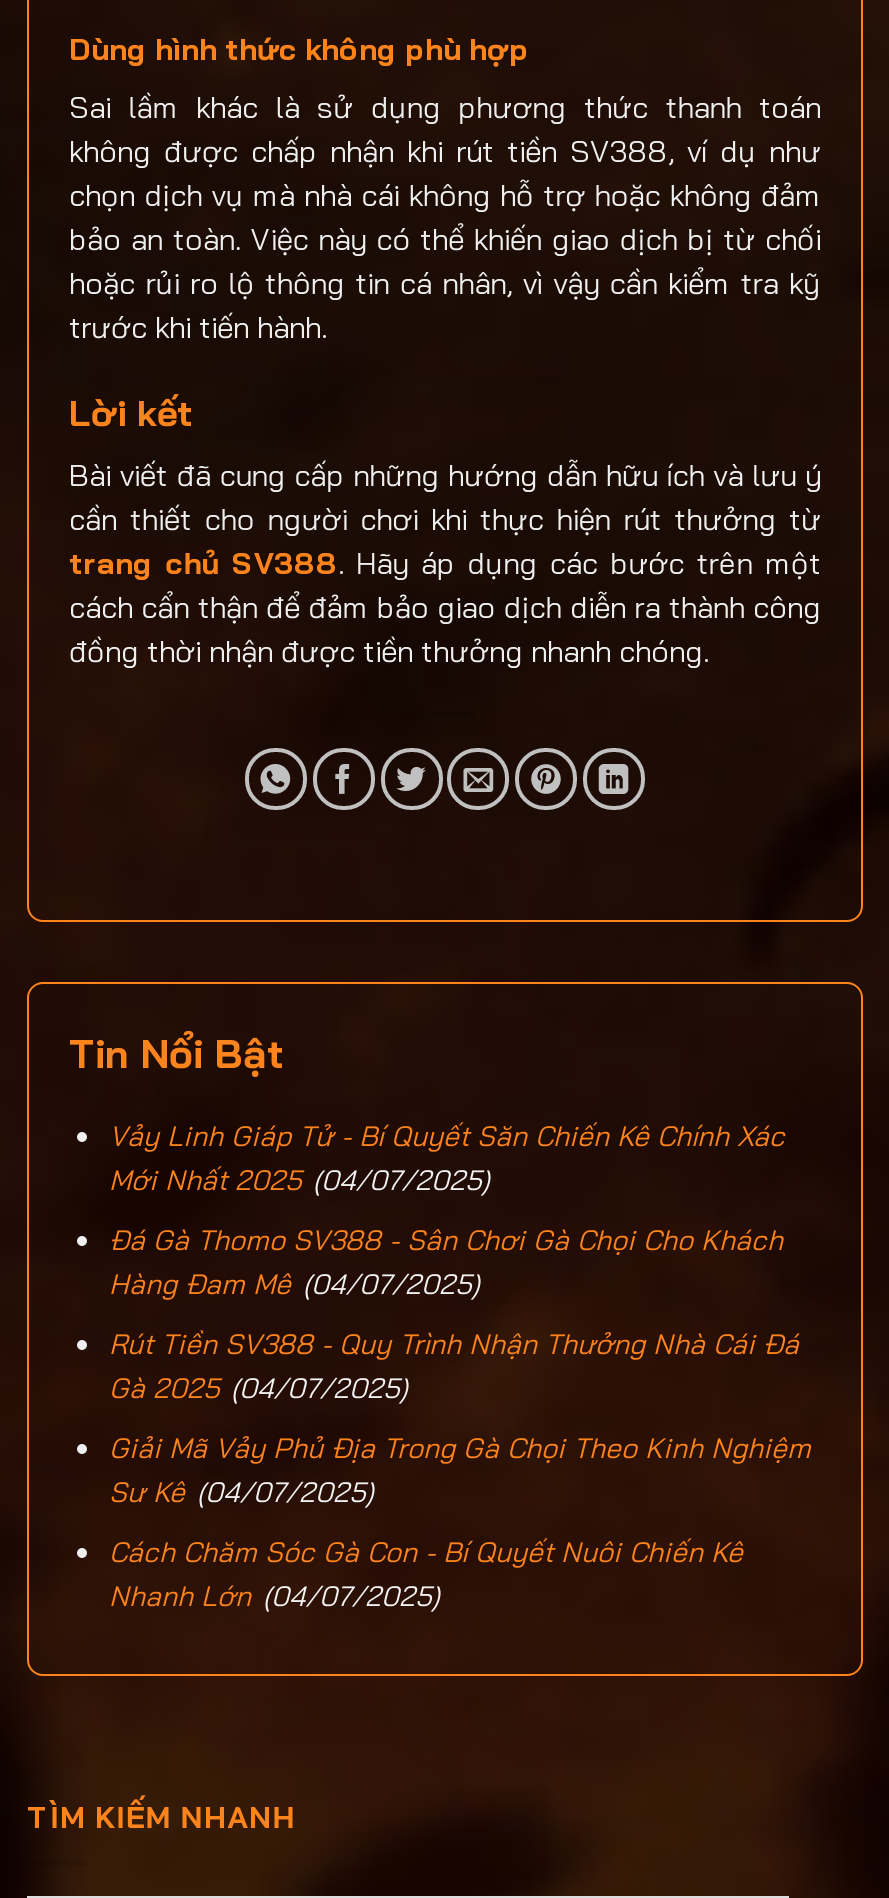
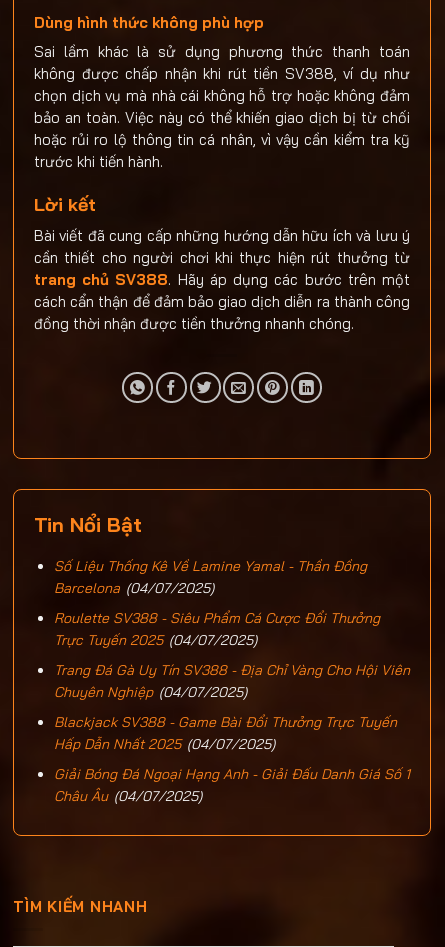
[109,1118,785,1198] Vảy Linh Giáp Tử - Bí Quyết Săn Chiến Kê Chính Xác | Mới Nhất 2025 (04/07/2025) -> [54,557,367,597] Số Liệu Thống Kê Về Lamine Yamal - Thần Đồng | Barcelona (04/07/2025)
[109,1222,783,1302] Đá Gà Thomo SV388 - Sân Chơi Gà Chọi Cho Khách | Hàng Đam Mê (04/07/2025) -> [54,609,380,649] Roulette SV388 - Siêu Phẩm Cá Cược Đổi Thưởng | Trực Tuyến 2025 (04/07/2025)
[109,1326,799,1406] Rút Tiền SV388 - Quy Trình Nhận Thưởng Nhà Cái Đá | Gà 2025 (04/07/2025) -> [54,661,410,701] Trang Đá Gà Uy Tín SV388 - Địa Chỉ Vàng Cho Hội Viên | Chuyên Nghiệp (04/07/2025)
[109,1430,811,1510] Giải Mã Vảy Phủ Địa Trong Gà Chọi Theo Kinh Nghiệm | Sư Kê (04/07/2025) -> [54,713,397,753] Blackjack SV388 - Game Bài Đổi Thưởng Trực Tuyến | Hấp Dẫn Nhất 2025 (04/07/2025)
[109,1534,743,1614] Cách Chăm Sóc Gà Con - Bí Quyết Nuôi Chiến Kê | Nhanh Lớn (04/07/2025) -> [54,765,410,805] Giải Bóng Đá Ngoại Hạng Anh - Giải Đấu Danh Giá Số 1 | Châu Âu (04/07/2025)

